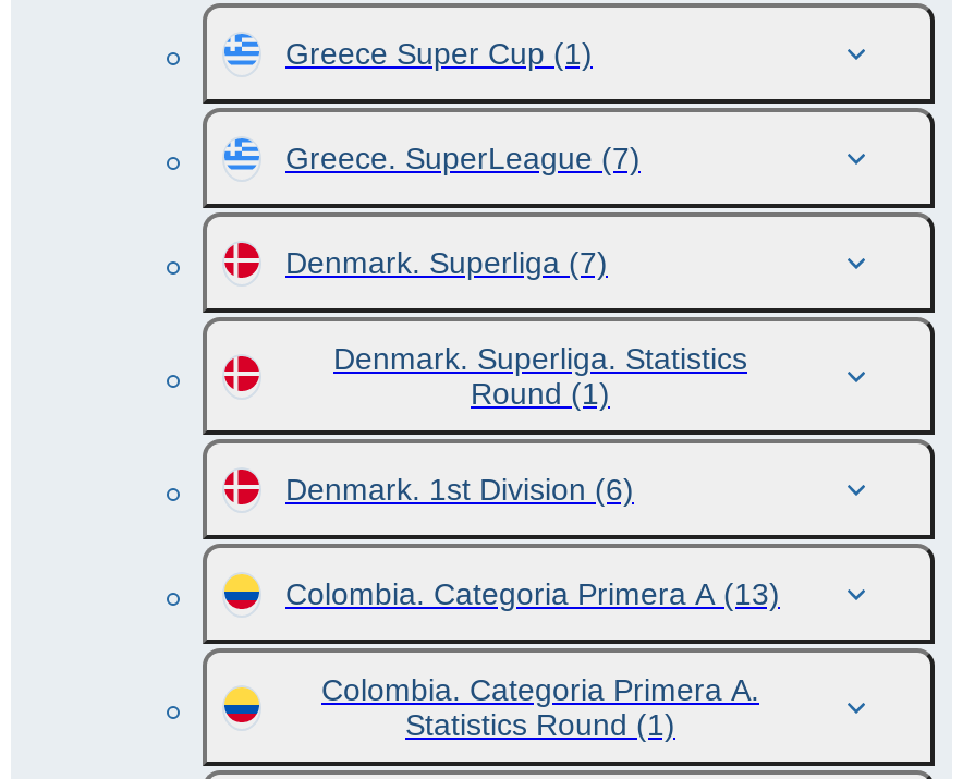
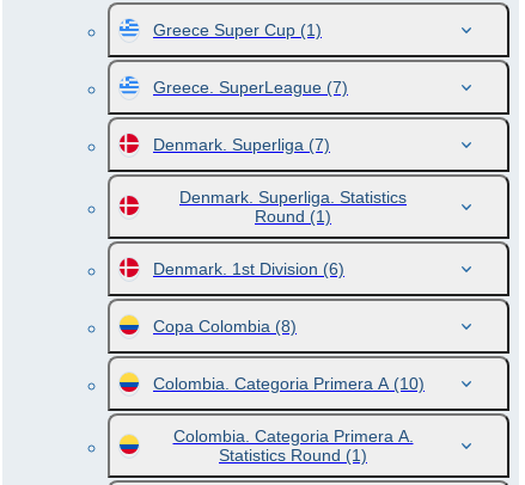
[285,576,780,611] Colombia. Categoria Primera A (13) -> [153,317,425,393] Copa Colombia (8) | Colombia. Categoria Primera A (10)

